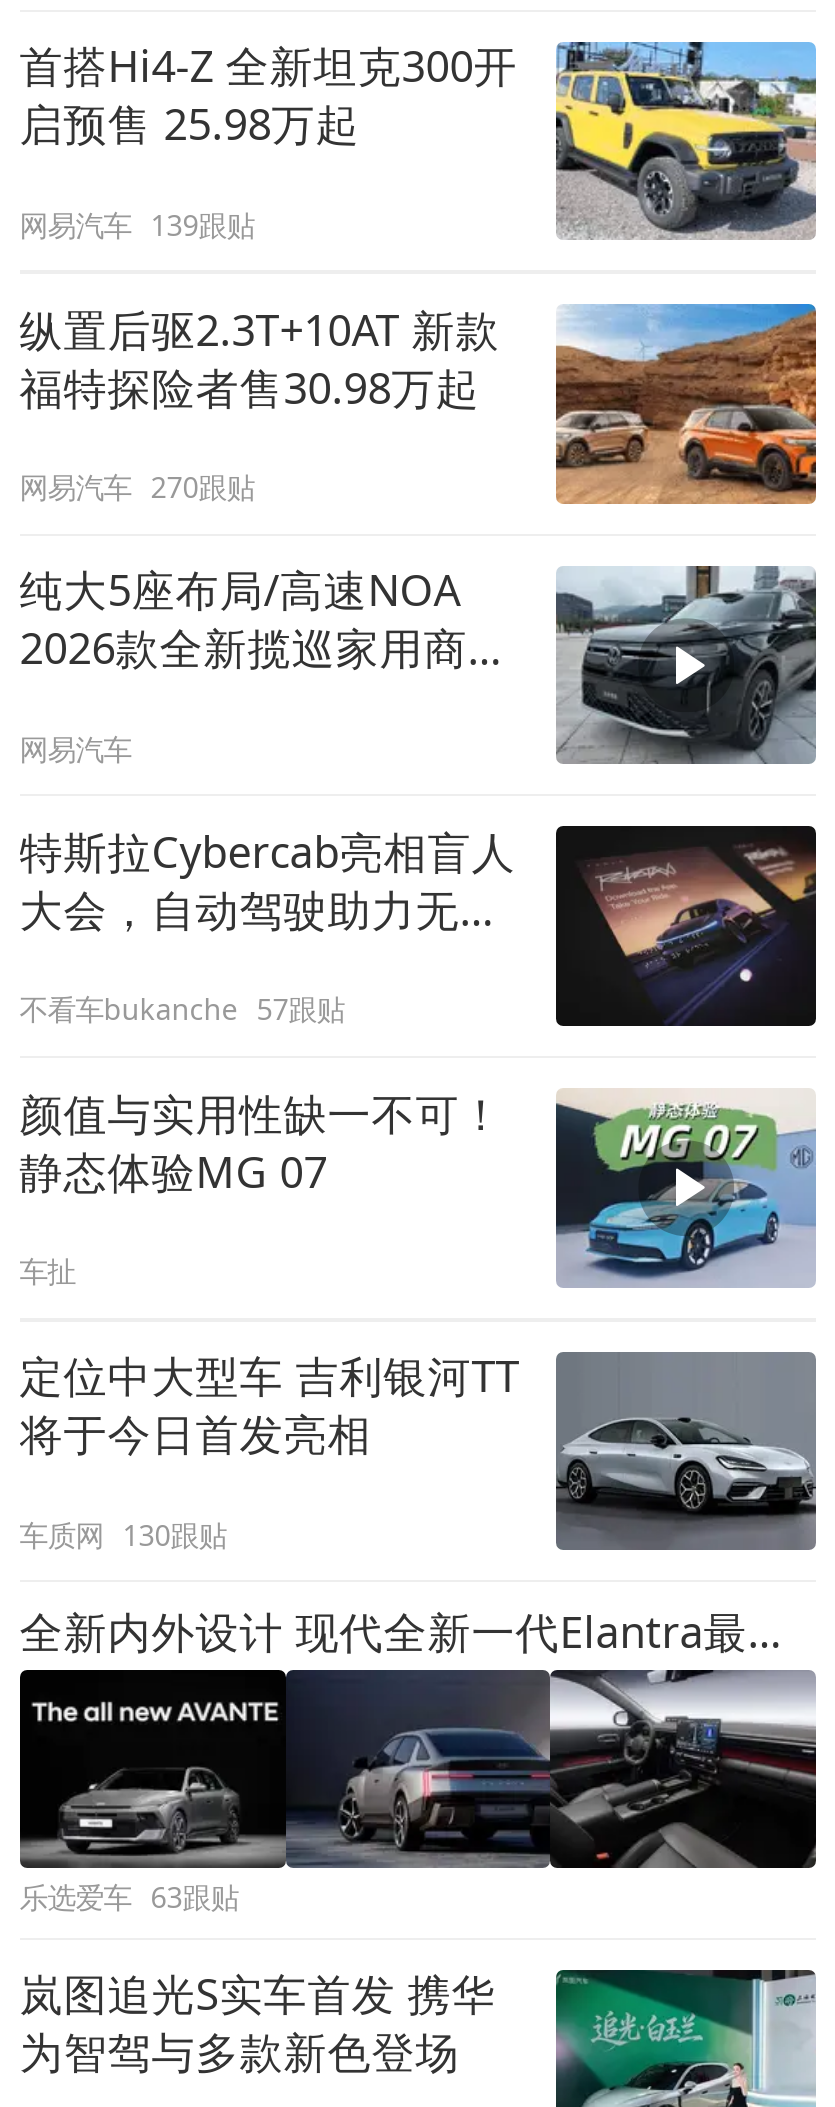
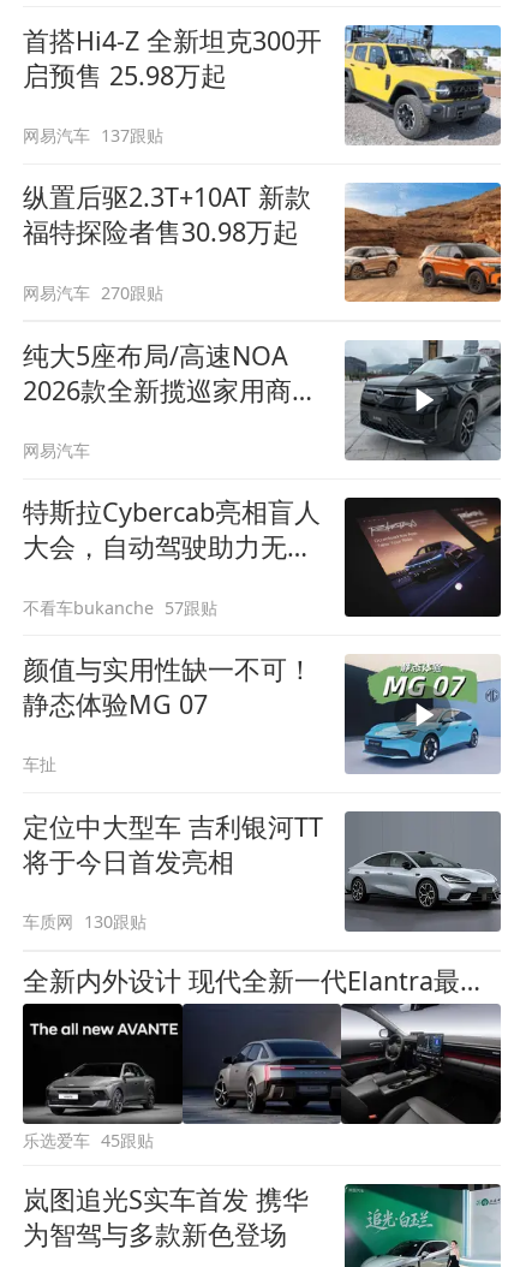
[19,205,255,243] 网易汽车 139跟贴 -> [22,124,164,147] 网易汽车 137跟贴
[19,1878,239,1916] 乐选爱车 63跟贴 -> [22,1129,154,1152] 乐选爱车 45跟贴

